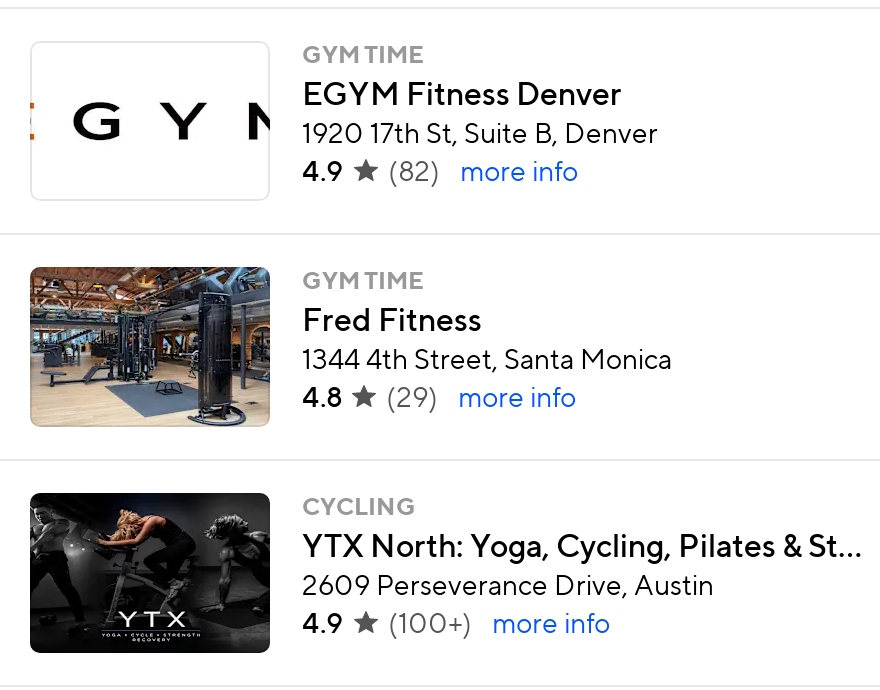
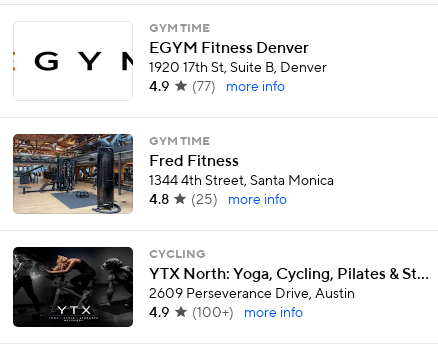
[302,159,578,187] 4.9 (82) more info -> [149,80,285,94] 4.9 (77) more info
[302,385,576,413] 4.8 (29) more info -> [149,193,287,207] 4.8 (25) more info

